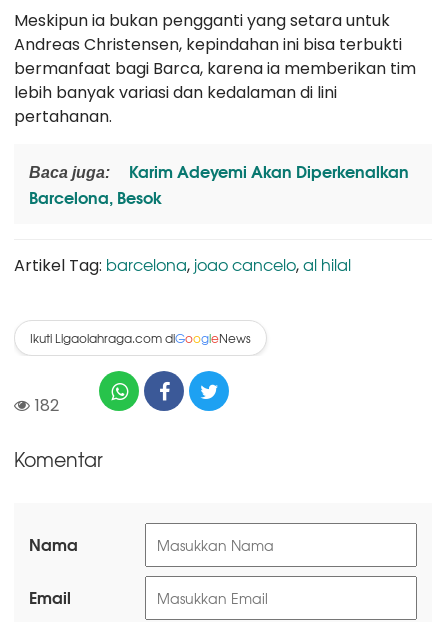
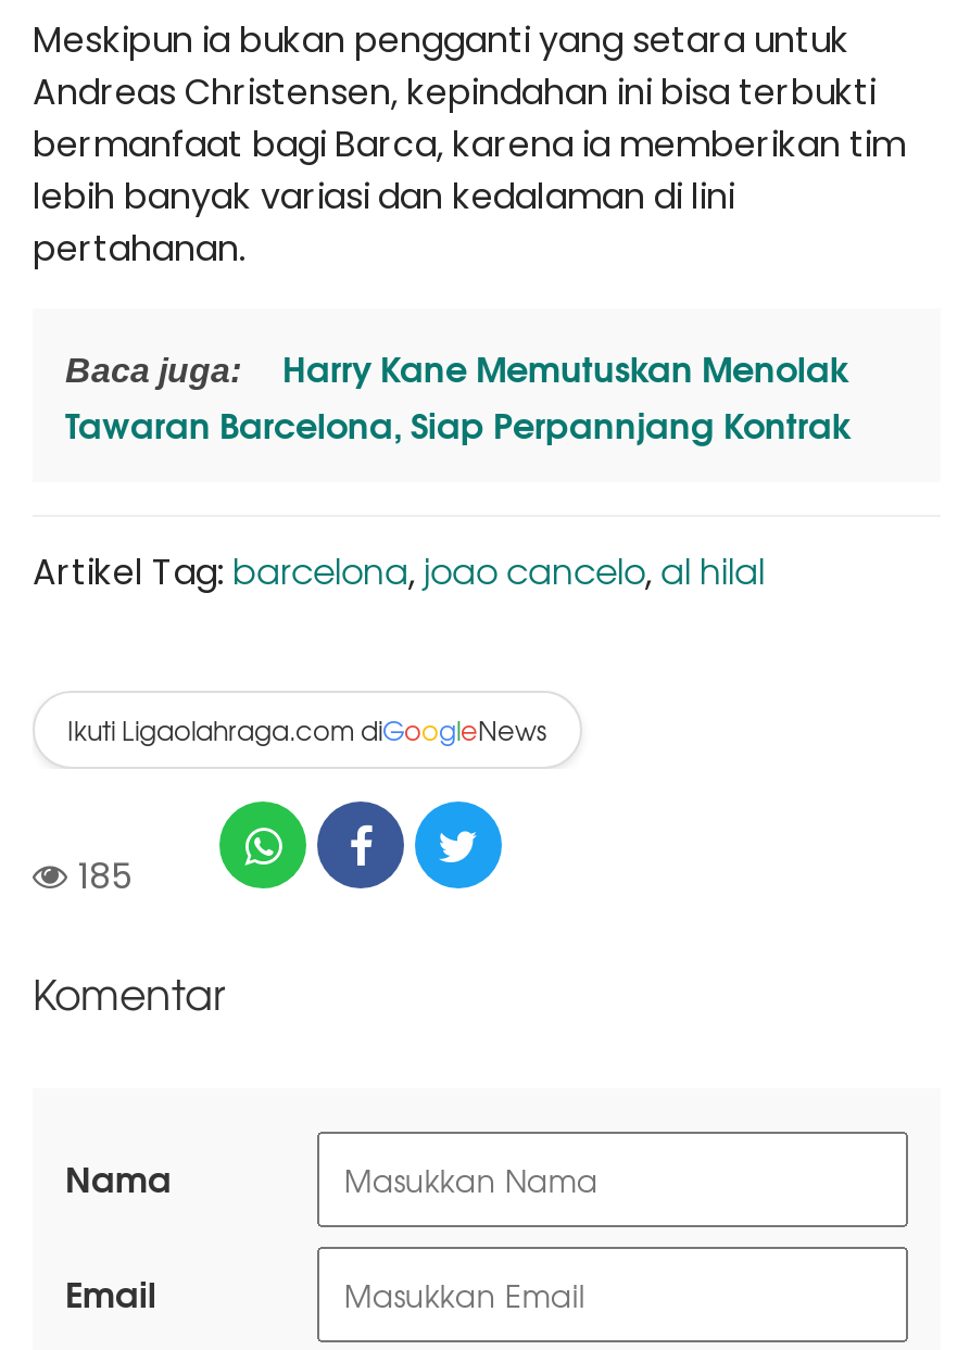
[29,158,409,209] Karim Adeyemi Akan Diperkenalkan | Barcelona, Besok -> [65,339,852,450] Harry Kane Memutuskan Menolak | Tawaran Barcelona, Siap Perpannjang Kontrak
[35,397,59,413] 182 -> [78,858,133,893] 185

